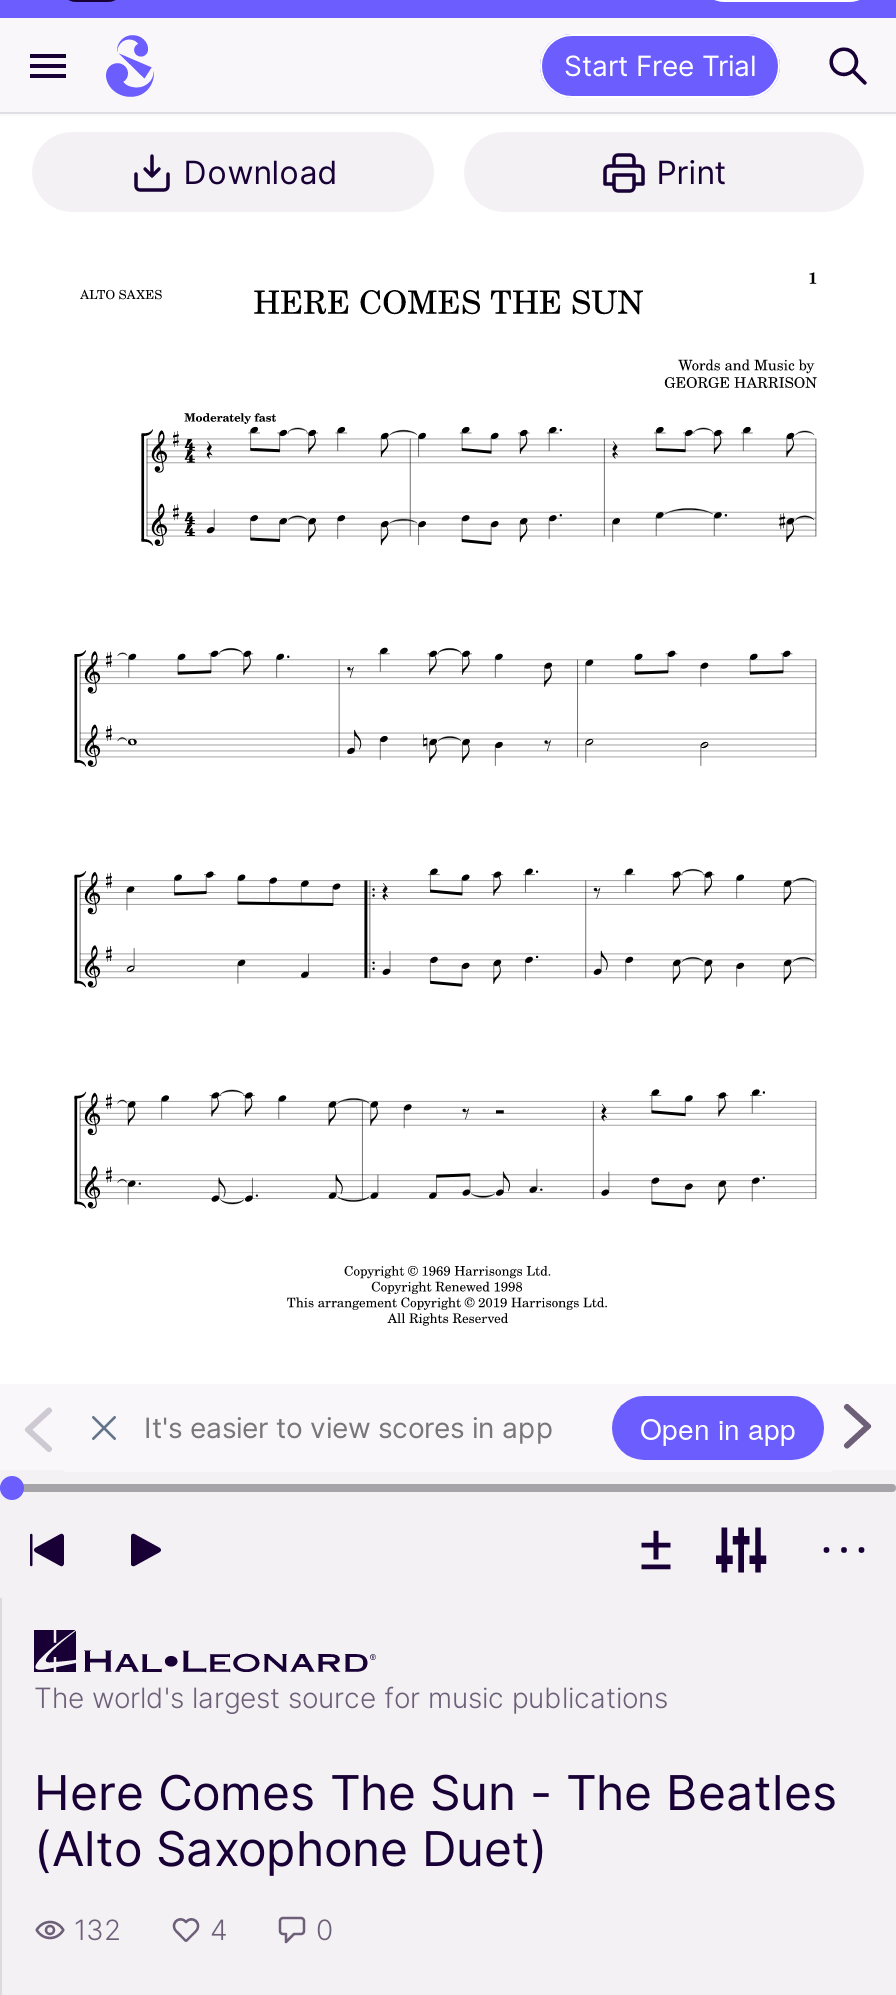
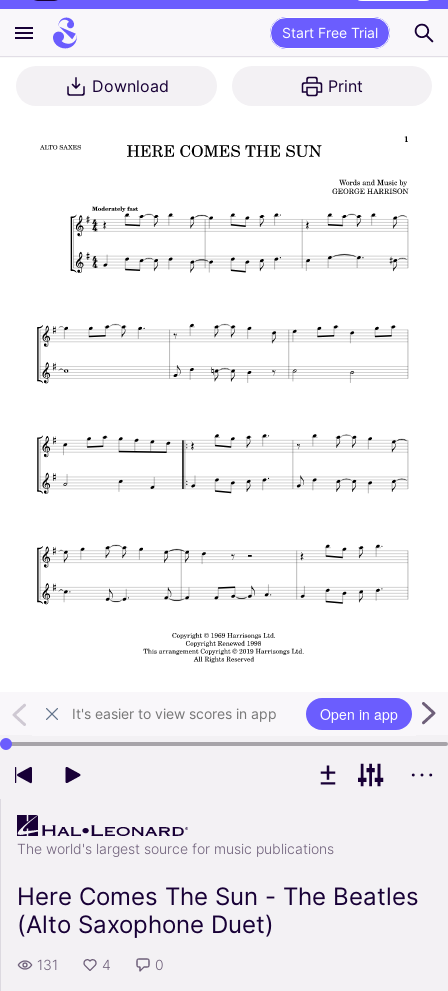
[74,1911,122,1945] 132 -> [37,955,58,972] 131

